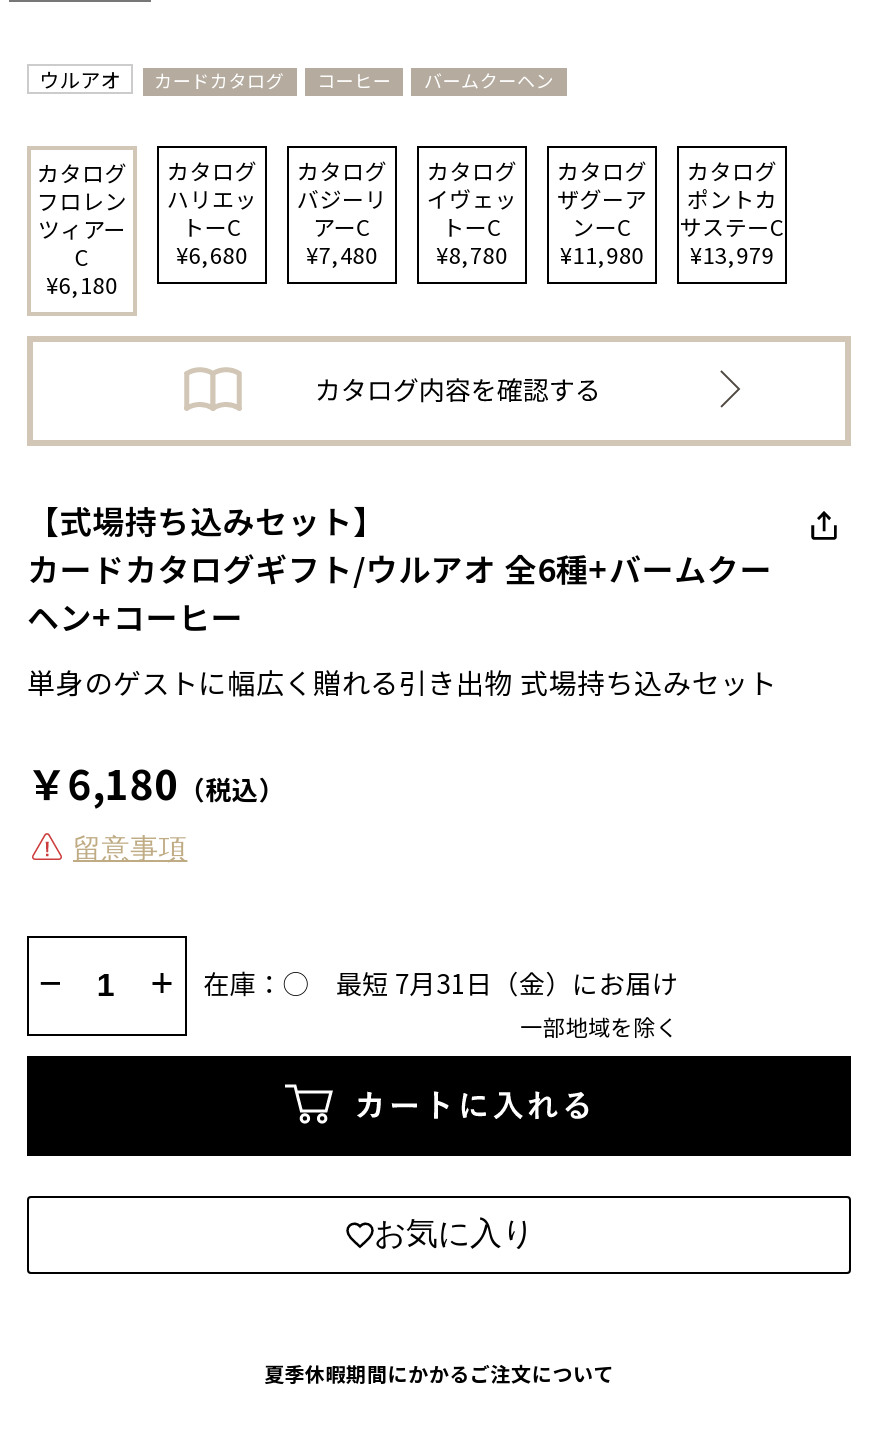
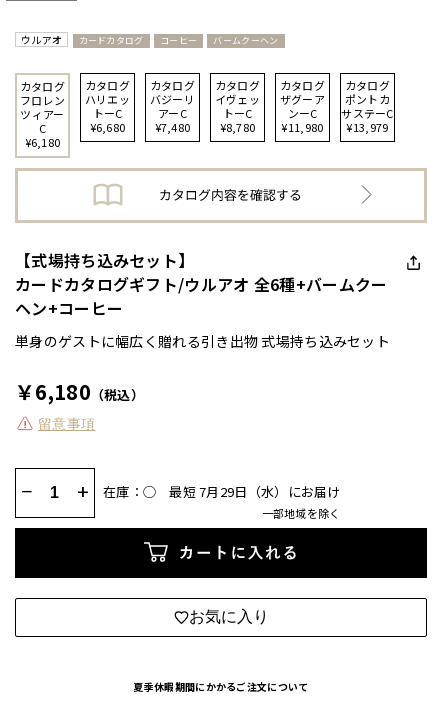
[335,963,678,1001] 最短 7月31日（金）にお届け -> [169,482,341,501] 最短 7月29日（水）にお届け

